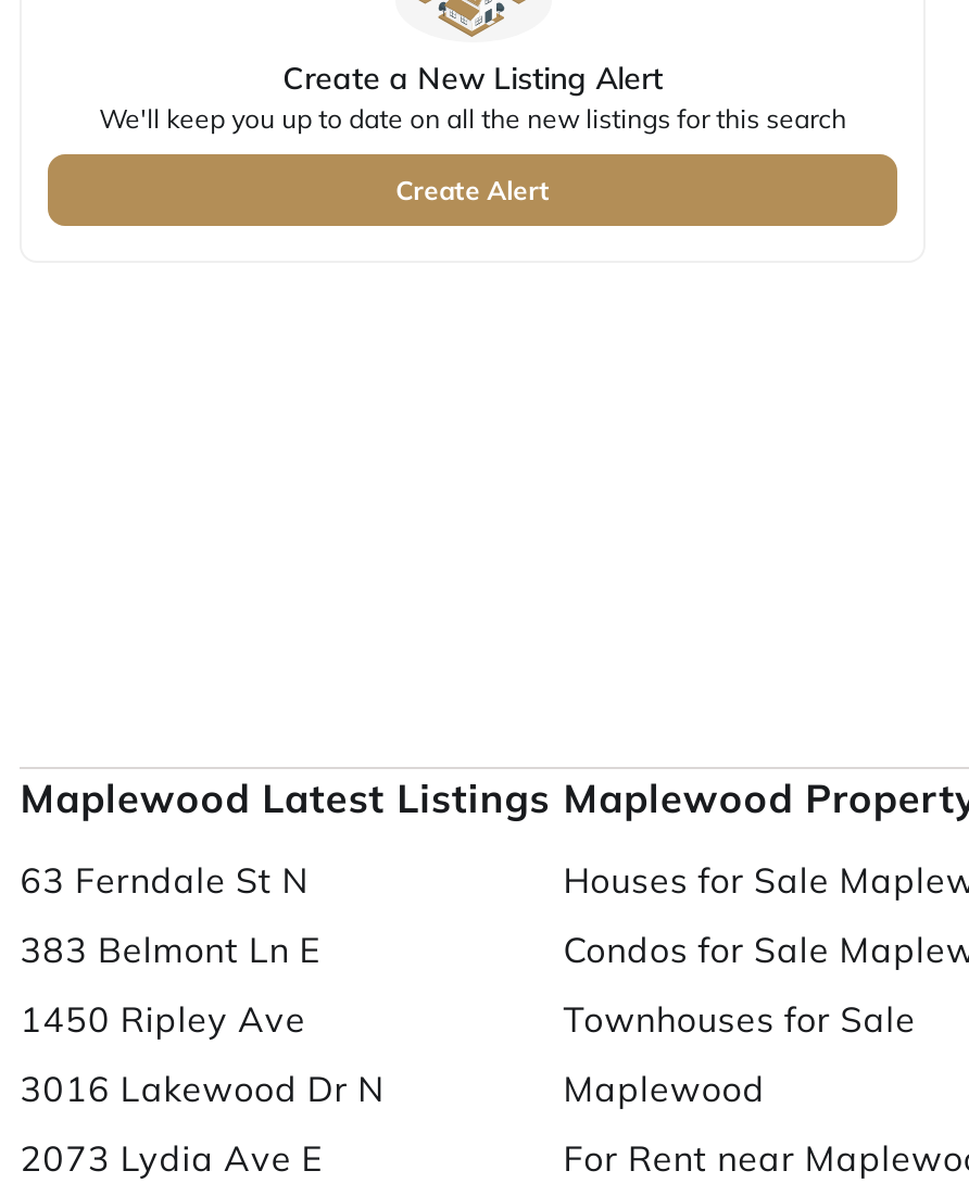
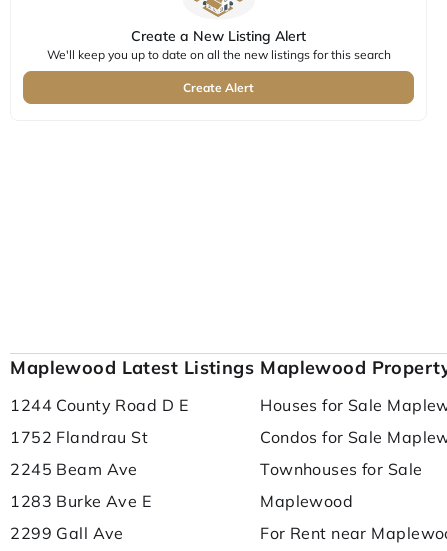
[20,859,309,902] 63 Ferndale St N -> [10,395,188,415] 1244 County Road D E
[20,928,320,972] 383 Belmont Ln E -> [10,427,148,447] 1752 Flandrau St
[20,998,306,1041] 1450 Ripley Ave -> [10,459,138,479] 2245 Beam Ave
[20,1067,385,1111] 3016 Lakewood Dr N -> [10,491,151,511] 1283 Burke Ave E
[20,1137,322,1180] 2073 Lydia Ave E -> [10,523,124,543] 2299 Gall Ave

